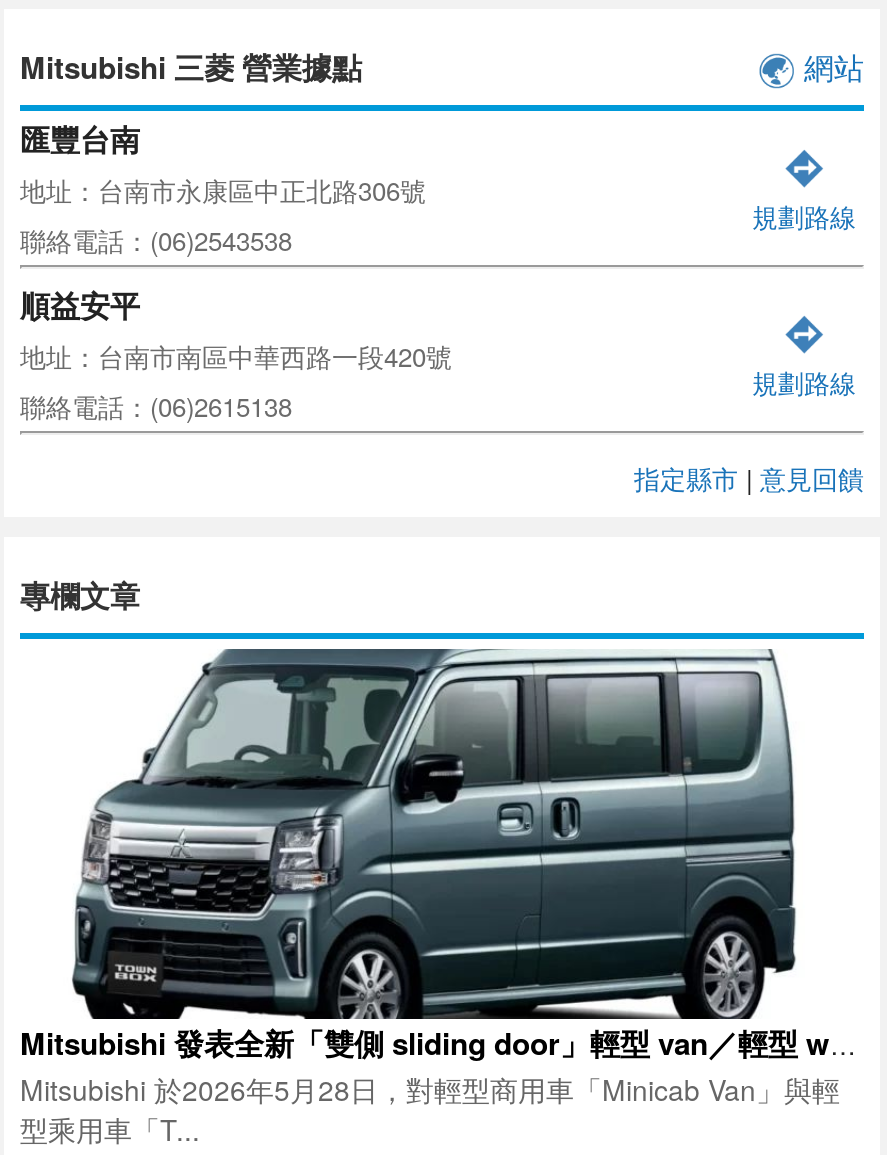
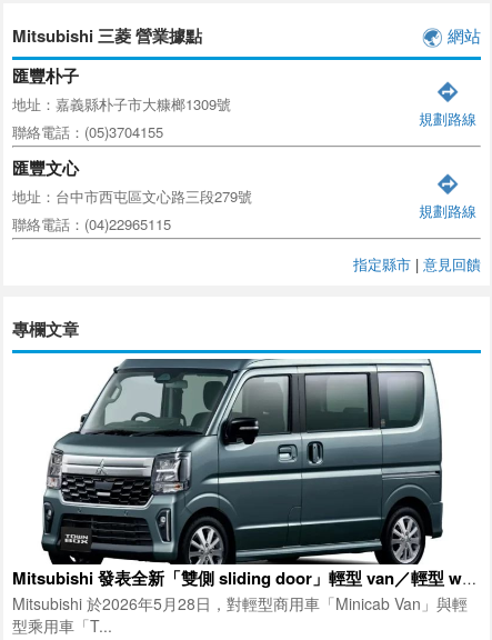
[20,116,426,258] 匯豐台南 | 地址：台南市永康區中正北路306號 | 聯絡電話：(06)2543538 -> [12,63,231,142] 匯豐朴子 | 地址：嘉義縣朴子市大糠榔1309號 | 聯絡電話：(05)3704155
[20,283,452,425] 順益安平 | 地址：台南市南區中華西路一段420號 | 聯絡電話：(06)2615138 -> [12,156,252,235] 匯豐文心 | 地址：台中市西屯區文心路三段279號 | 聯絡電話：(04)22965115

